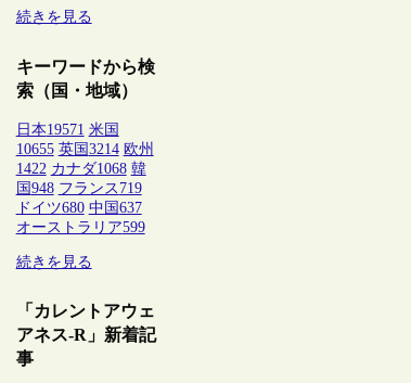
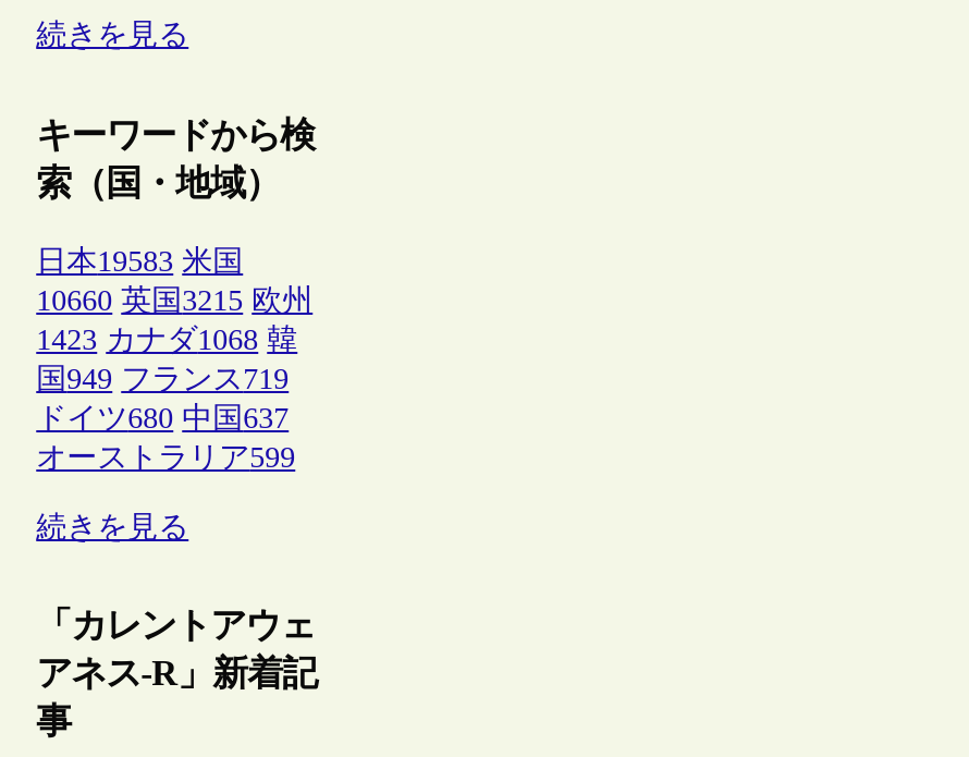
[16,121,119,138] 日本19571 米国 -> [36,245,243,278] 日本19583 米国
[16,141,154,157] 10655 英国3214 欧州 -> [36,284,313,317] 10660 英国3215 欧州
[16,160,146,177] 1422 カナダ1068 韓 -> [36,323,297,356] 1423 カナダ1068 韓
[16,180,142,196] 国948 フランス719 -> [36,362,289,395] 国949 フランス719

